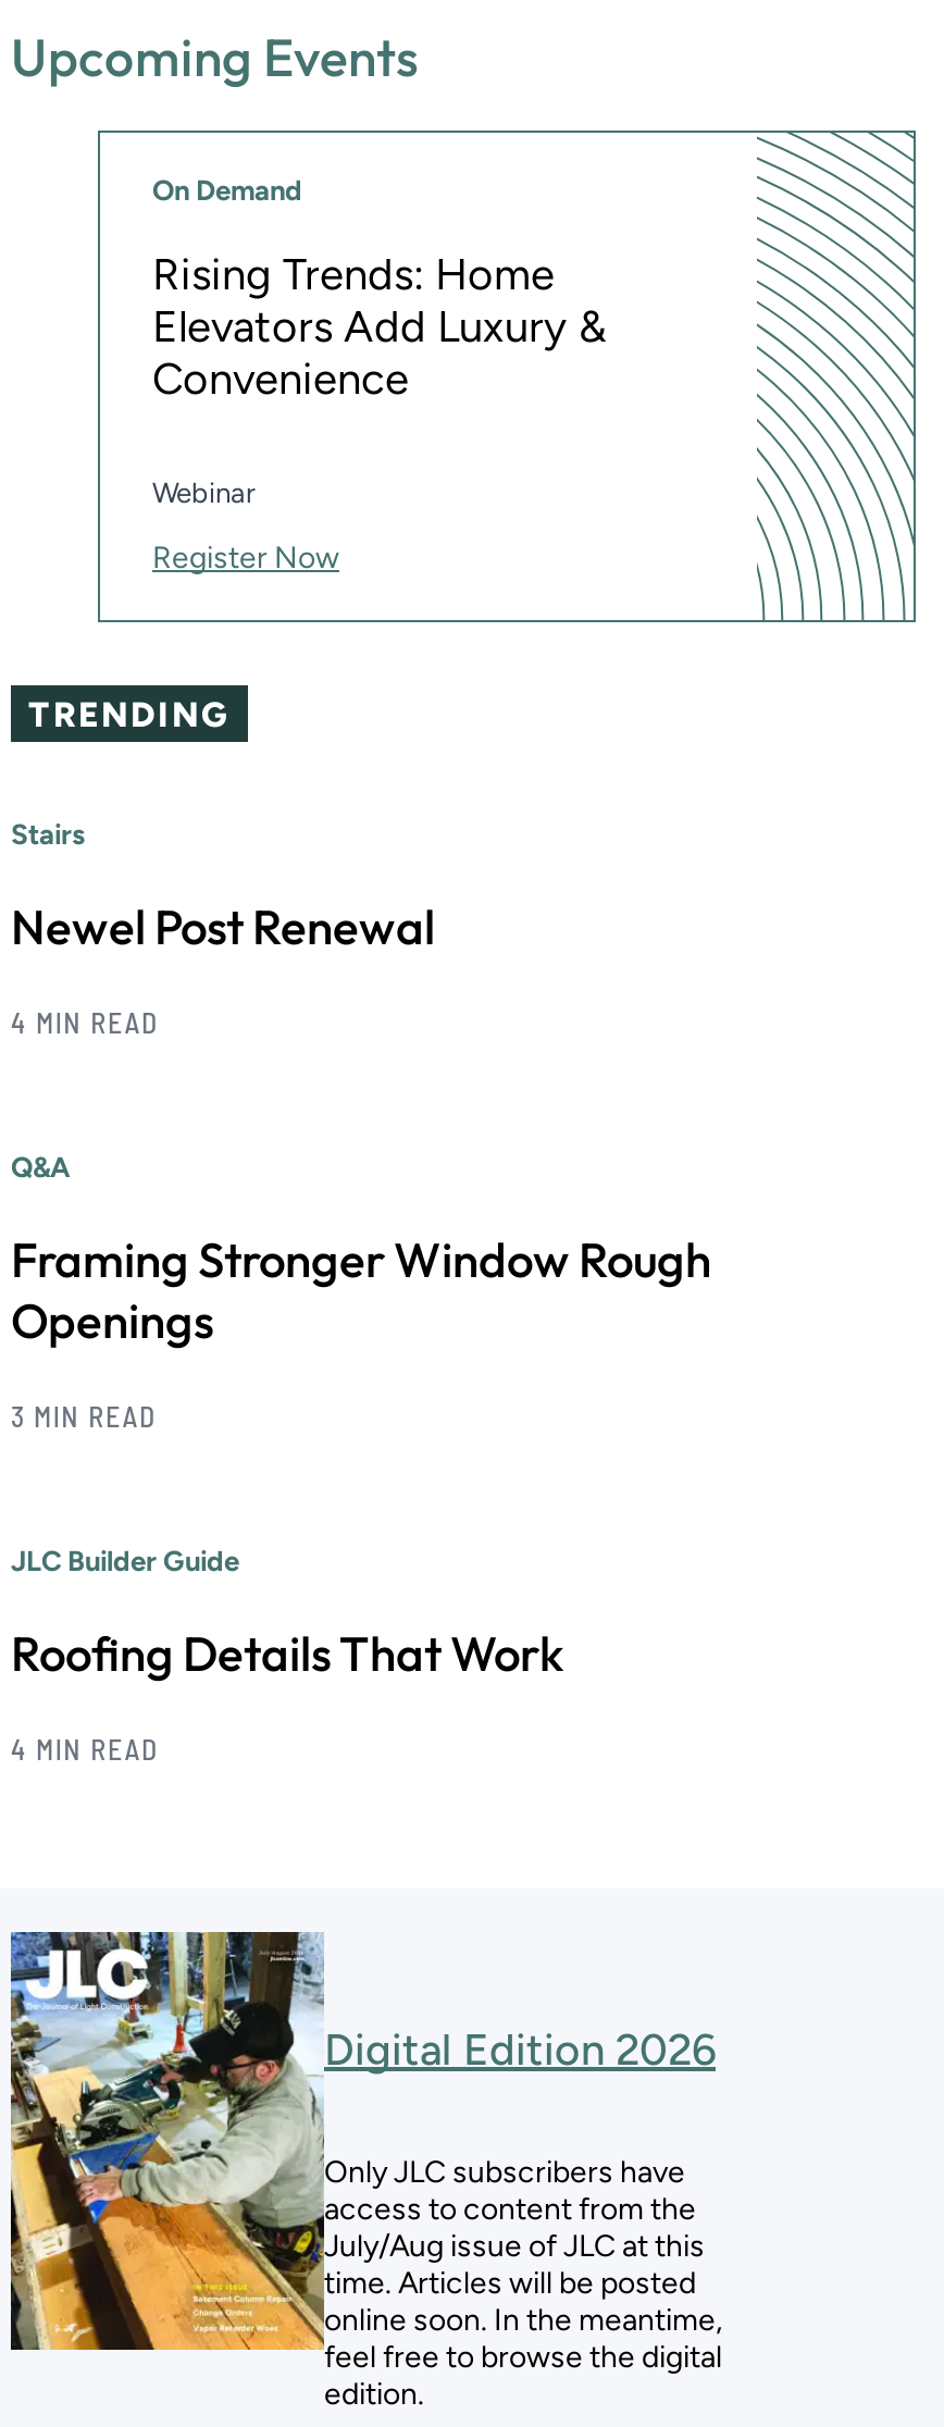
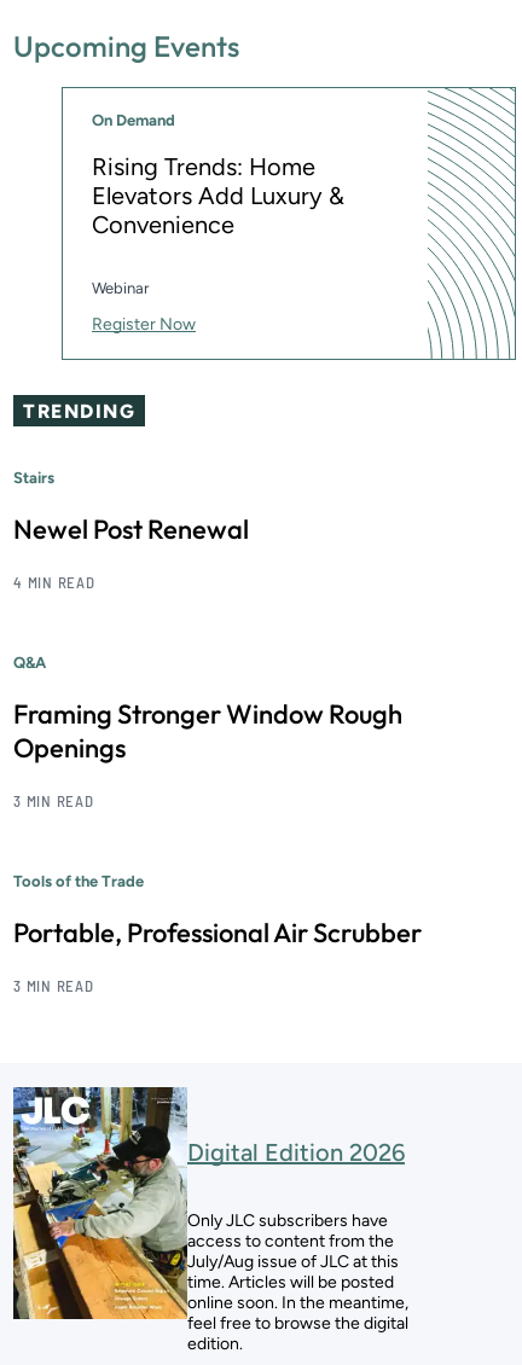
[11,1545,239,1577] JLC Builder Guide -> [13,872,144,890] Tools of the Trade
[11,1623,563,1684] Roofing Details That Work -> [13,916,422,949] Portable, Professional Air Scrubber
[11,1732,158,1766] 4 MIN READ -> [13,976,94,995] 3 MIN READ

